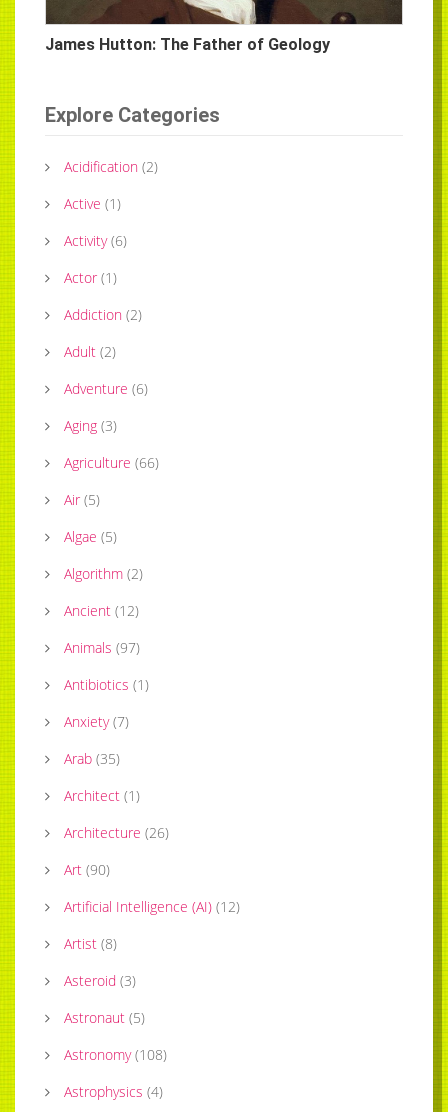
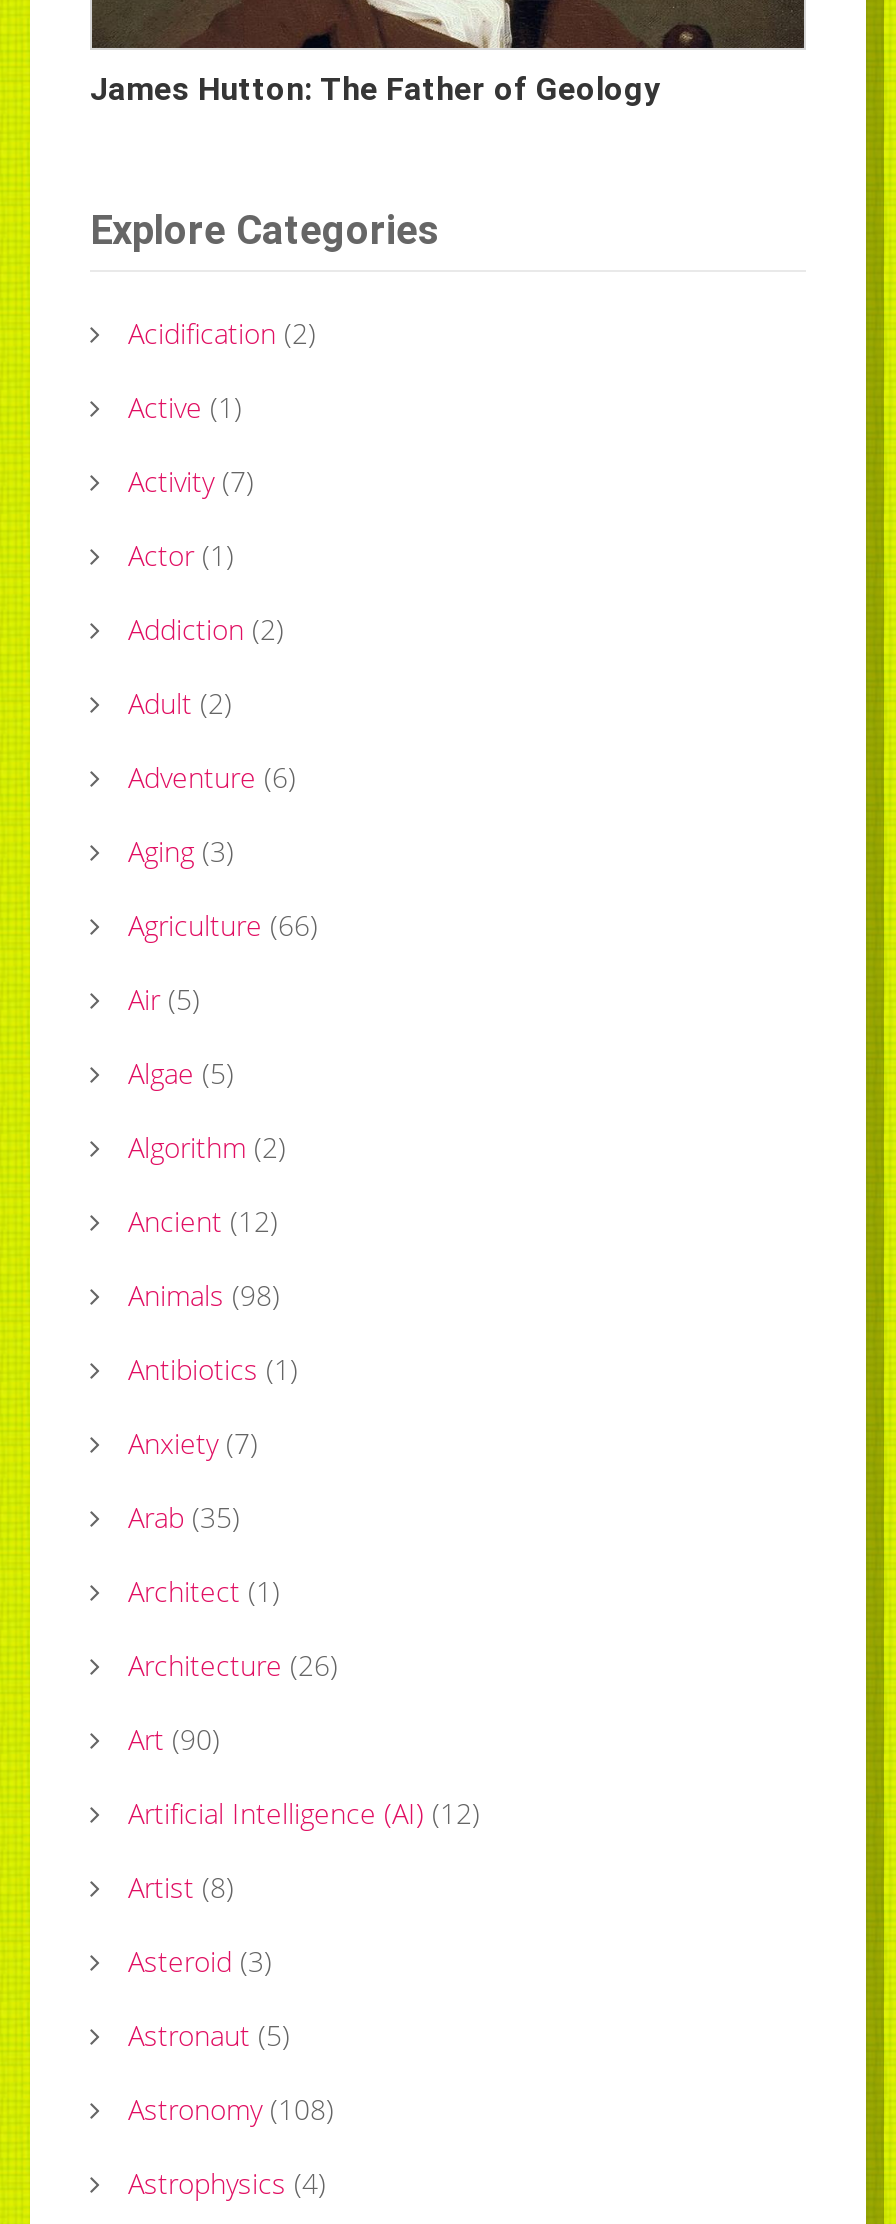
[64,231,127,250] Activity (6) -> [128,462,254,500] Activity (7)
[64,638,140,657] Animals (97) -> [128,1276,280,1314] Animals (98)

